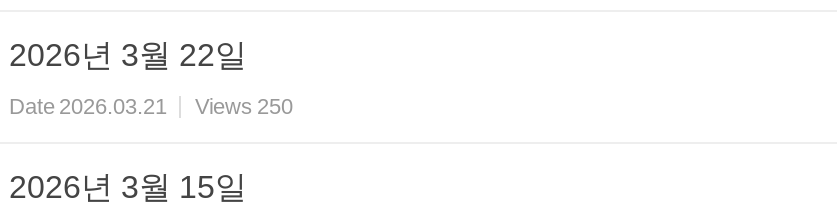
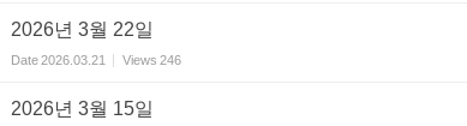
[9,94,293,118] Date 2026.03.21 Views 250 -> [11,53,181,67] Date 2026.03.21 Views 246

